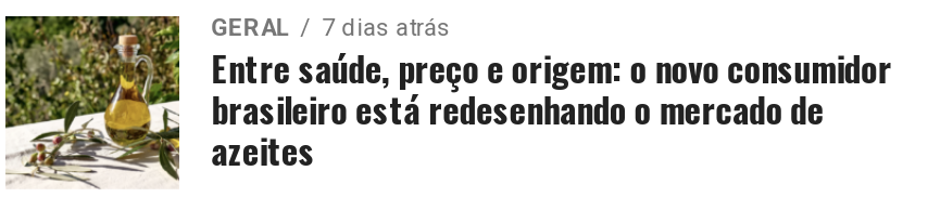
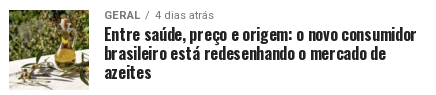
[211,15,450,43] GERAL 7 dias atrás -> [104,9,214,22] GERAL 4 dias atrás

